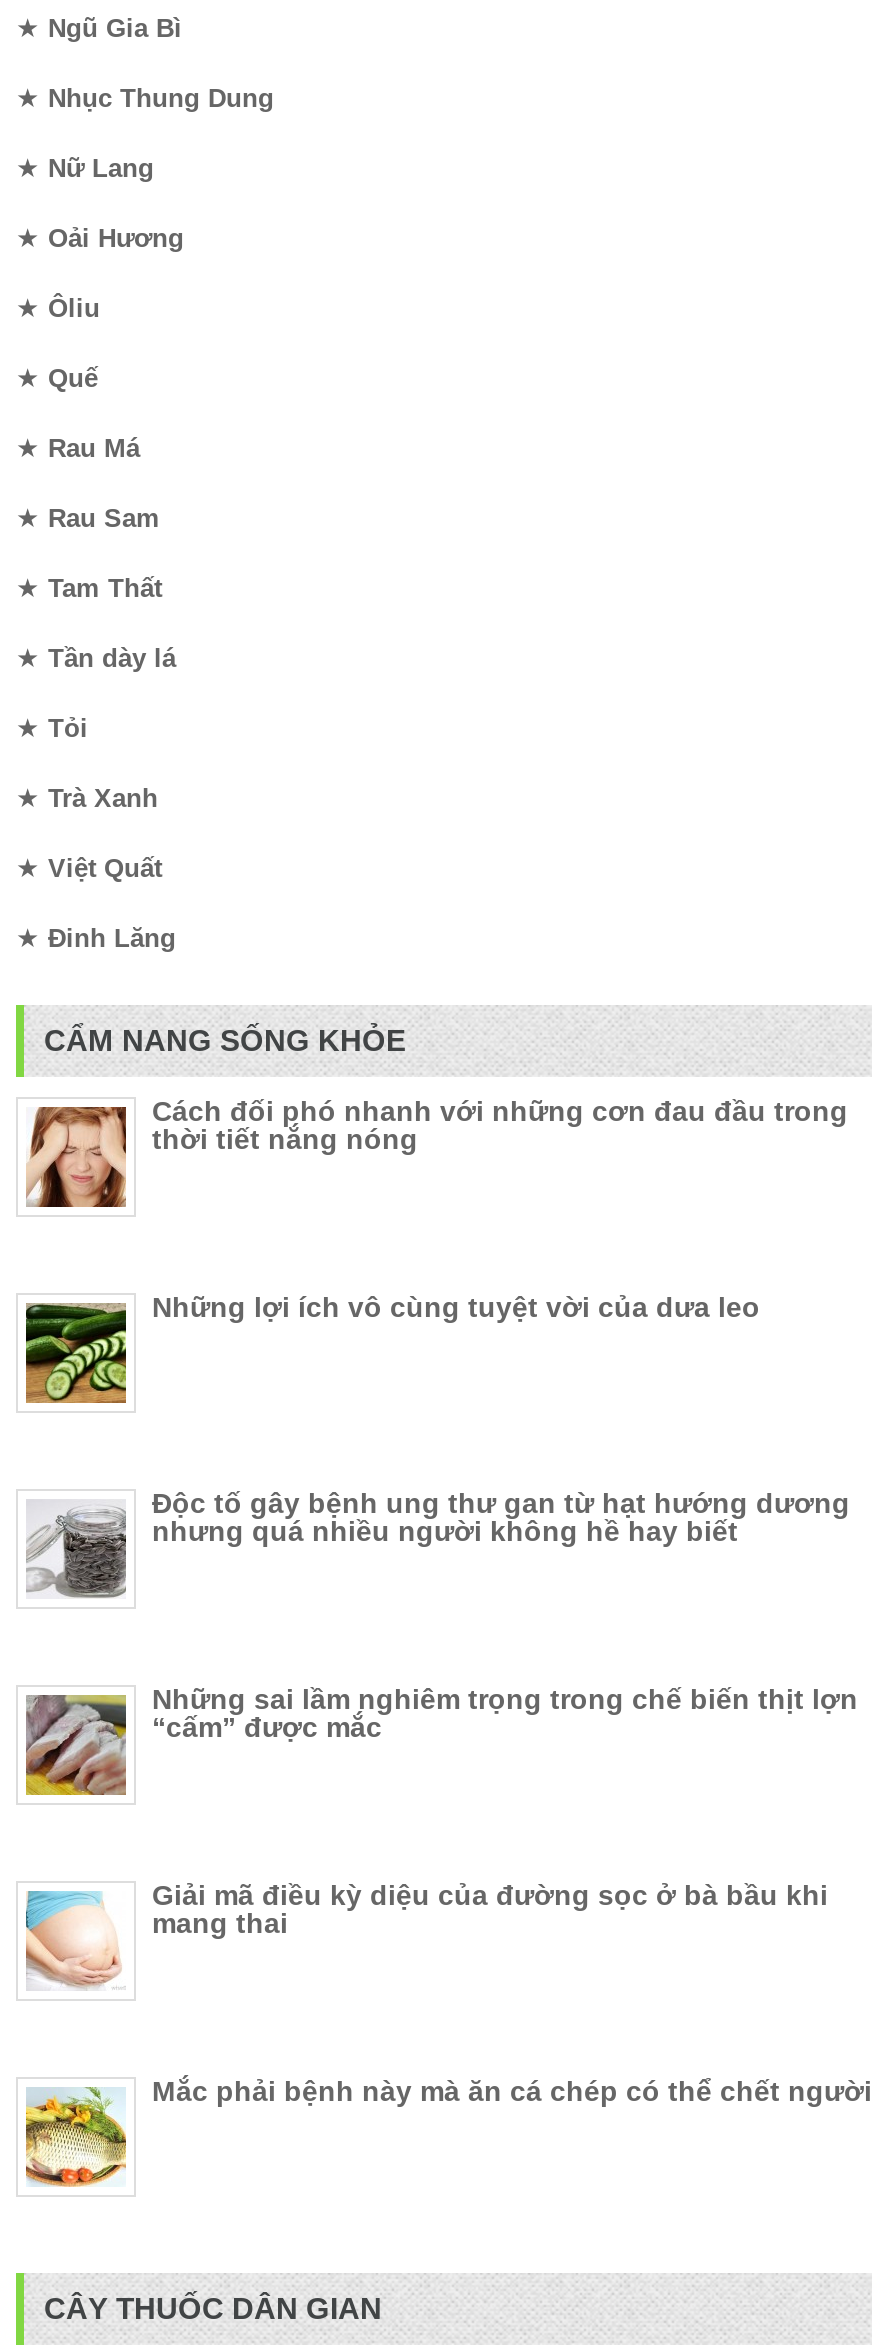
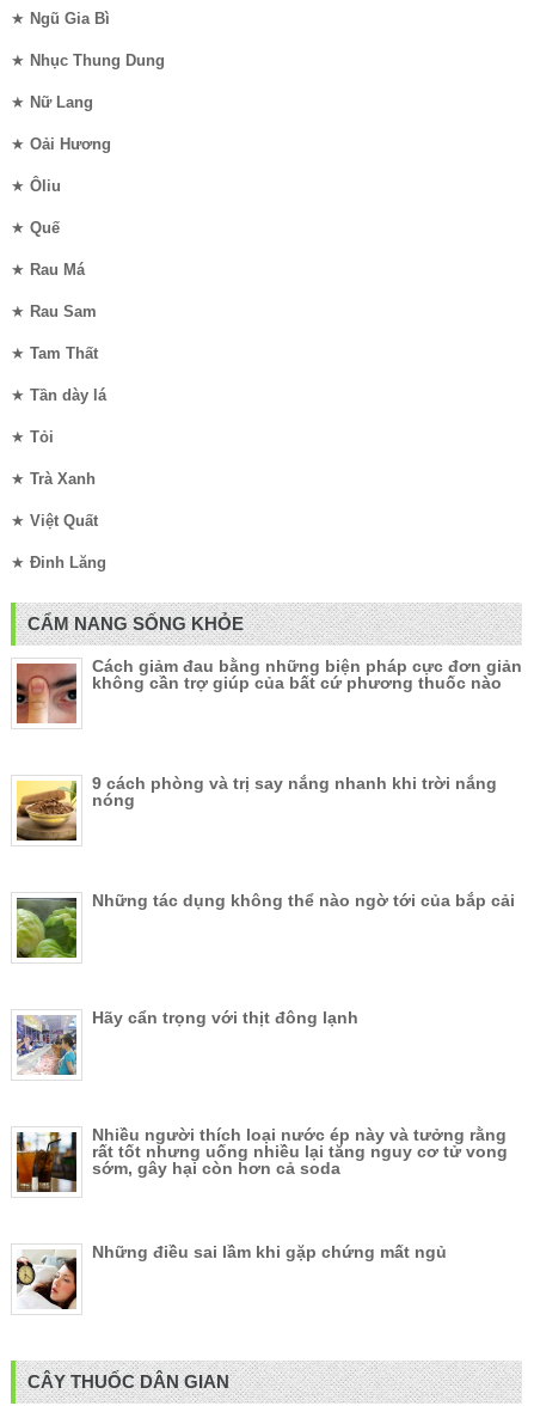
[24,1095,848,1209] [image] | Cách đối phó nhanh với những cơn đau đầu trong | thời tiết nắng nóng -> [16,657,522,725] [image] | Cách giảm đau bằng những biện pháp cực đơn giản | không cần trợ giúp của bất cứ phương thuốc nào
[24,1291,760,1405] [image] | Những lợi ích vô cùng tuyệt vời của dưa leo -> [16,774,497,842] [image] | 9 cách phòng và trị say nắng nhanh khi trời nắng | nóng
[26,1487,850,1599] [image] | Độc tố gây bệnh ung thư gan từ hạt hướng dương | nhưng quá nhiều người không hề hay biết -> [16,891,515,959] [image] | Những tác dụng không thể nào ngờ tới của bắp cải
[24,1683,858,1797] [image] | Những sai lầm nghiêm trọng trong chế biến thịt lợn | “cấm” được mắc -> [17,1008,358,1076] [image] | Hãy cẩn trọng với thịt đông lạnh
[24,1879,828,1991] [image] | Giải mã điều kỳ diệu của đường sọc ở bà bầu khi | mang thai -> [16,1125,508,1193] [image] | Nhiều người thích loại nước ép này và tưởng rằng | rất tốt nhưng uống nhiều lại tăng nguy cơ tử vong | sớm, gây hại còn hơn cả soda
[24,2075,872,2187] [image] | Mắc phải bệnh này mà ăn cá chép có thể chết người -> [16,1242,447,1310] [image] | Những điều sai lầm khi gặp chứng mất ngủ

